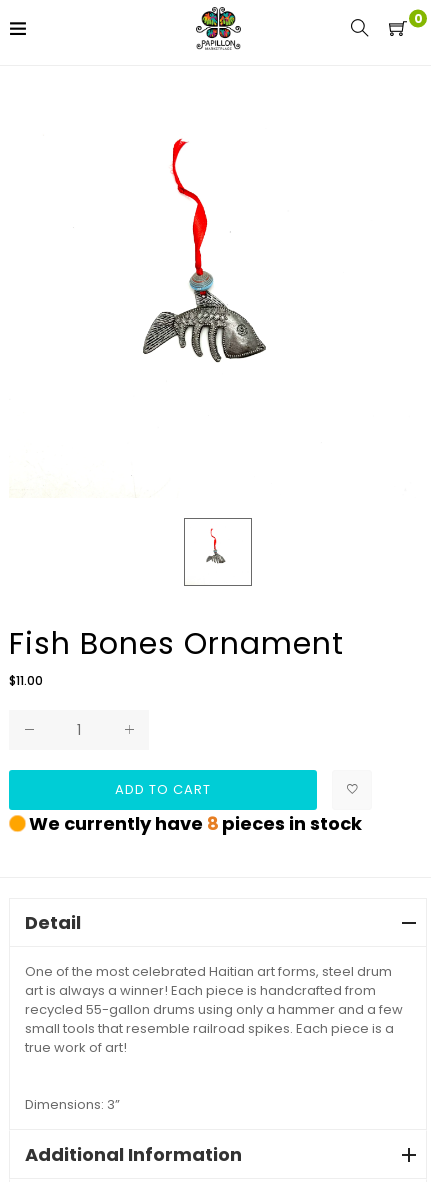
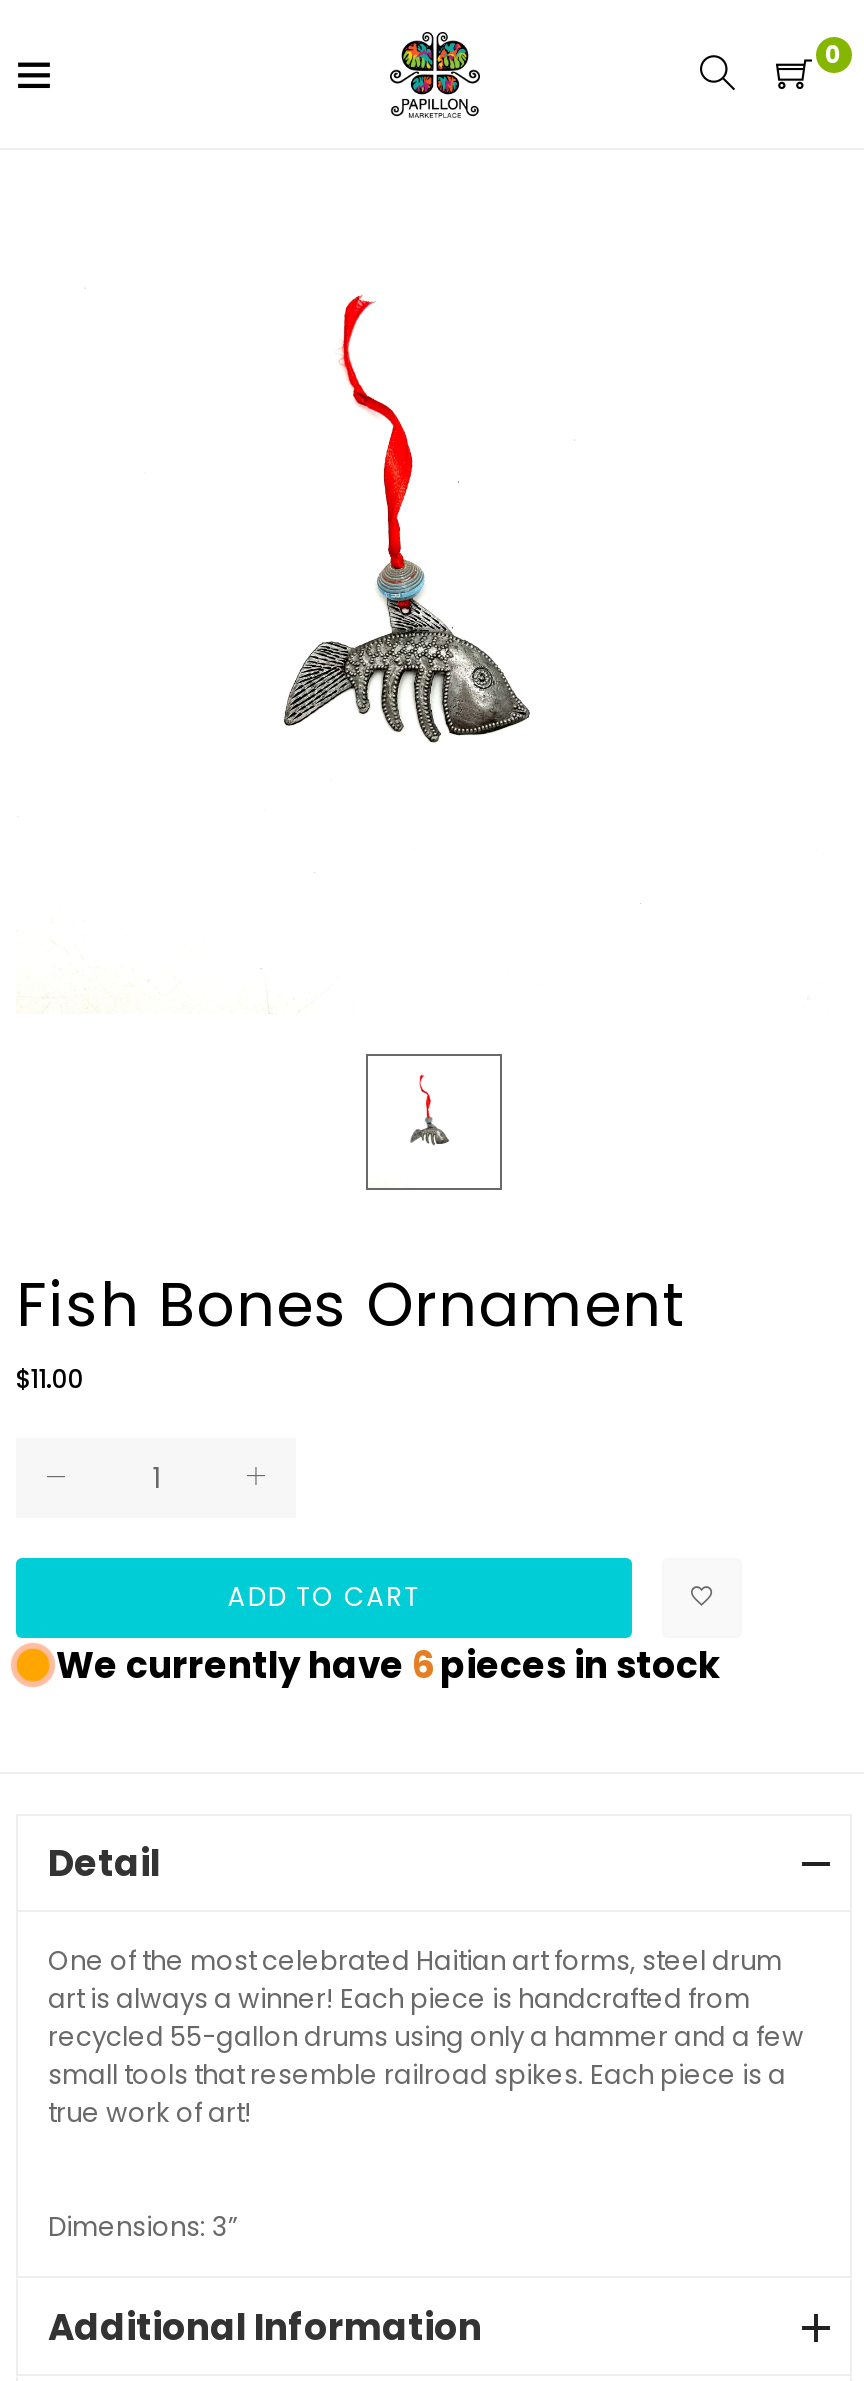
[29,811,362,836] We currently have 8 pieces in stock -> [56,1640,720,1690] We currently have 6 pieces in stock

